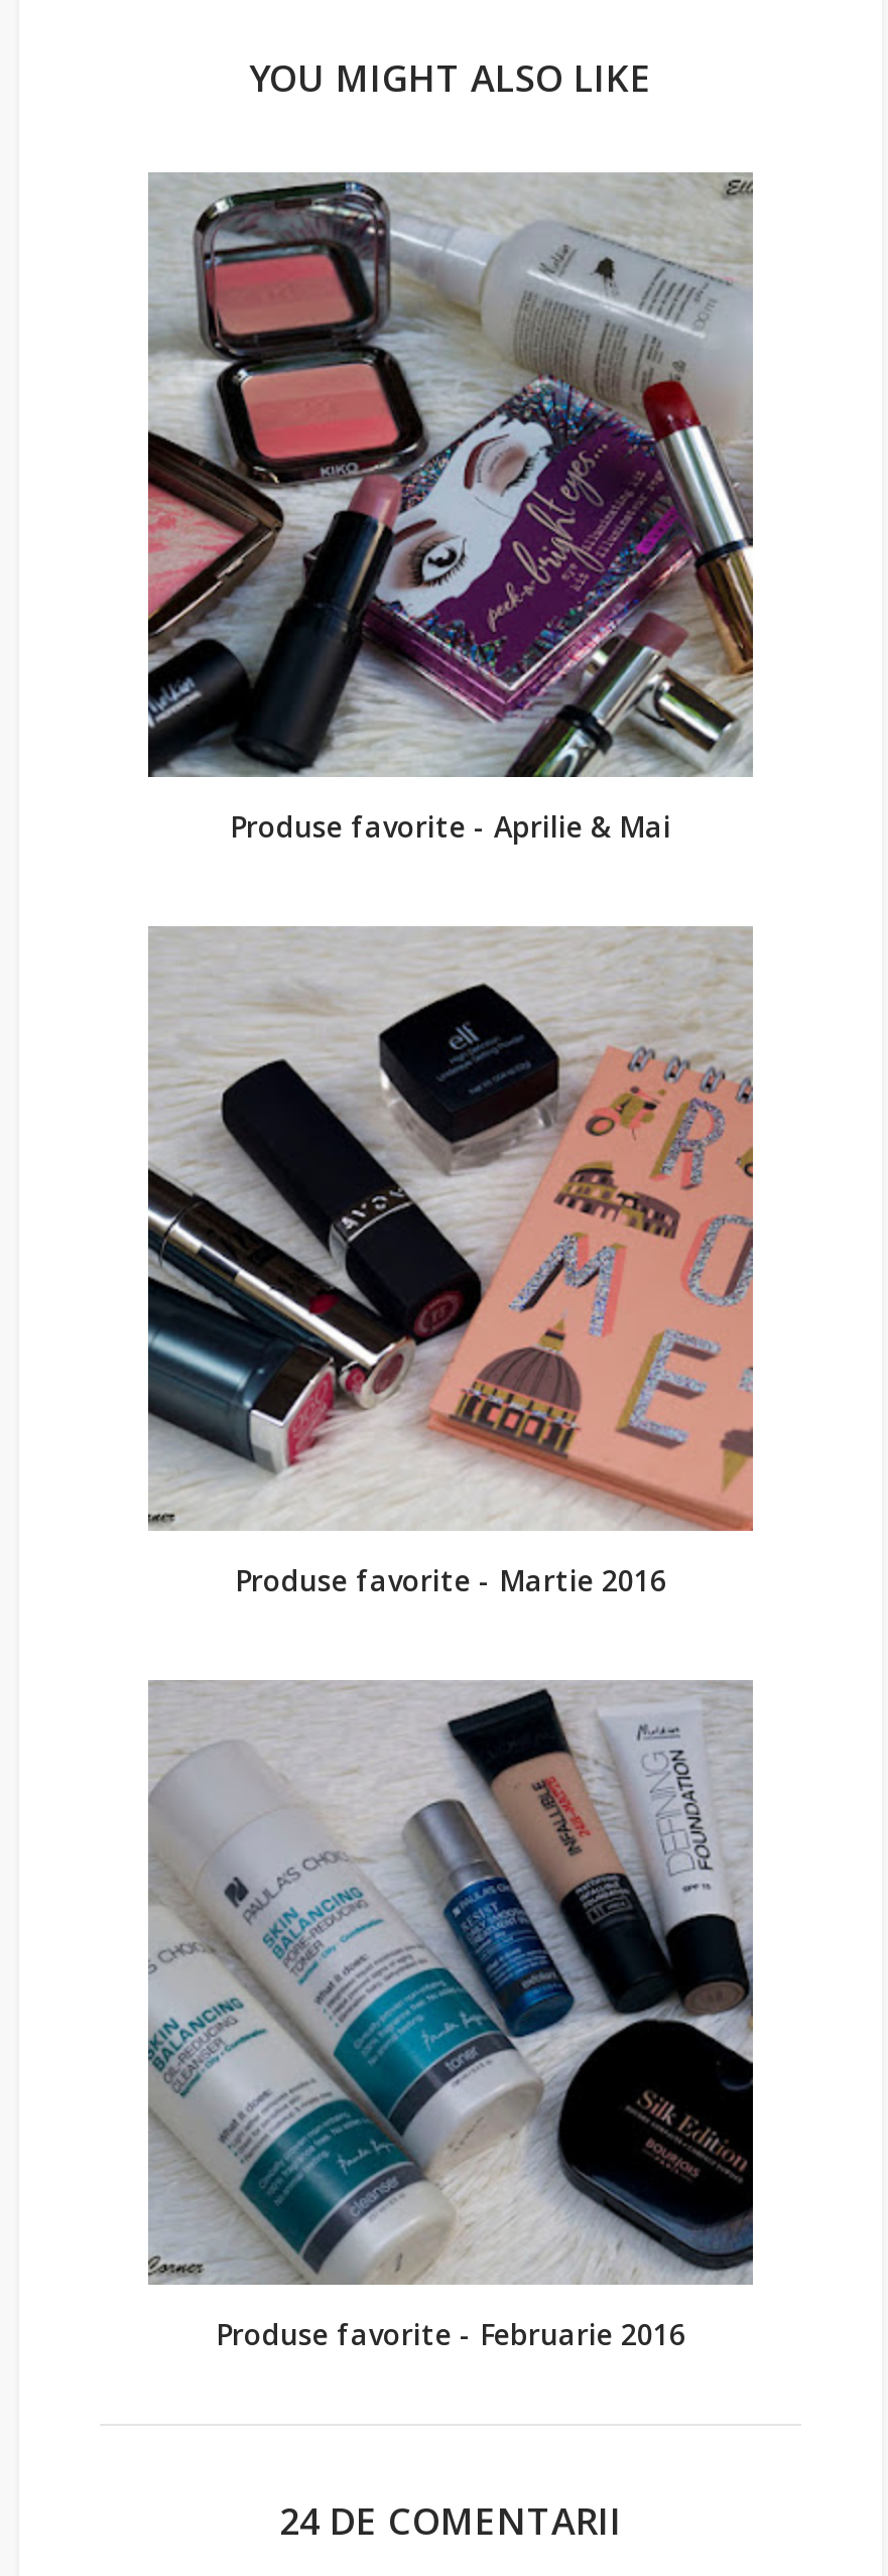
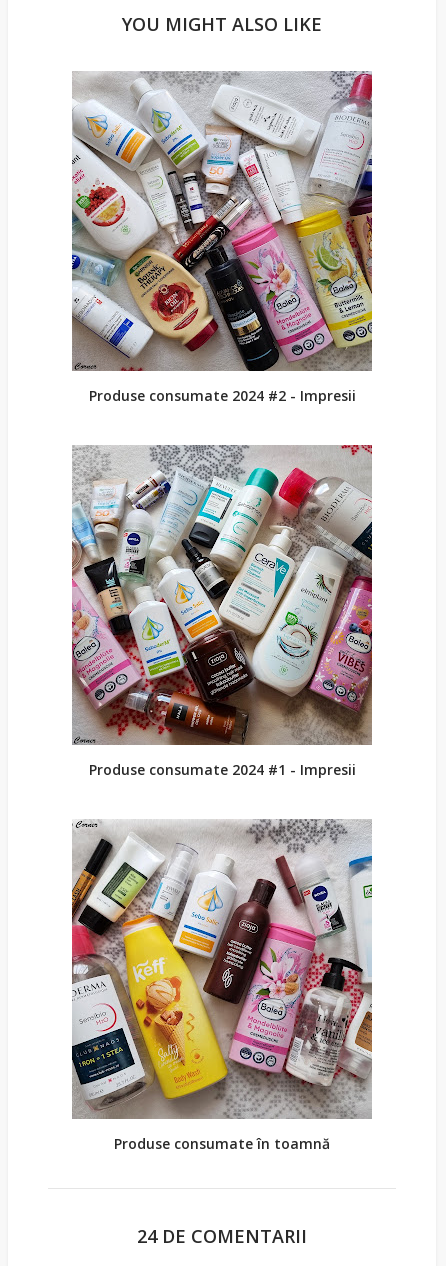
[146,174,755,846] [image] | Produse favorite - Aprilie & Mai -> [71,72,373,405] [image] | Produse consumate 2024 #2 - Impresii
[146,928,755,1600] [image] | Produse favorite - Martie 2016 -> [71,445,373,779] [image] | Produse consumate 2024 #1 - Impresii
[148,1680,755,2354] [image] | Produse favorite - Februarie 2016 -> [71,820,373,1153] [image] | Produse consumate în toamnă

